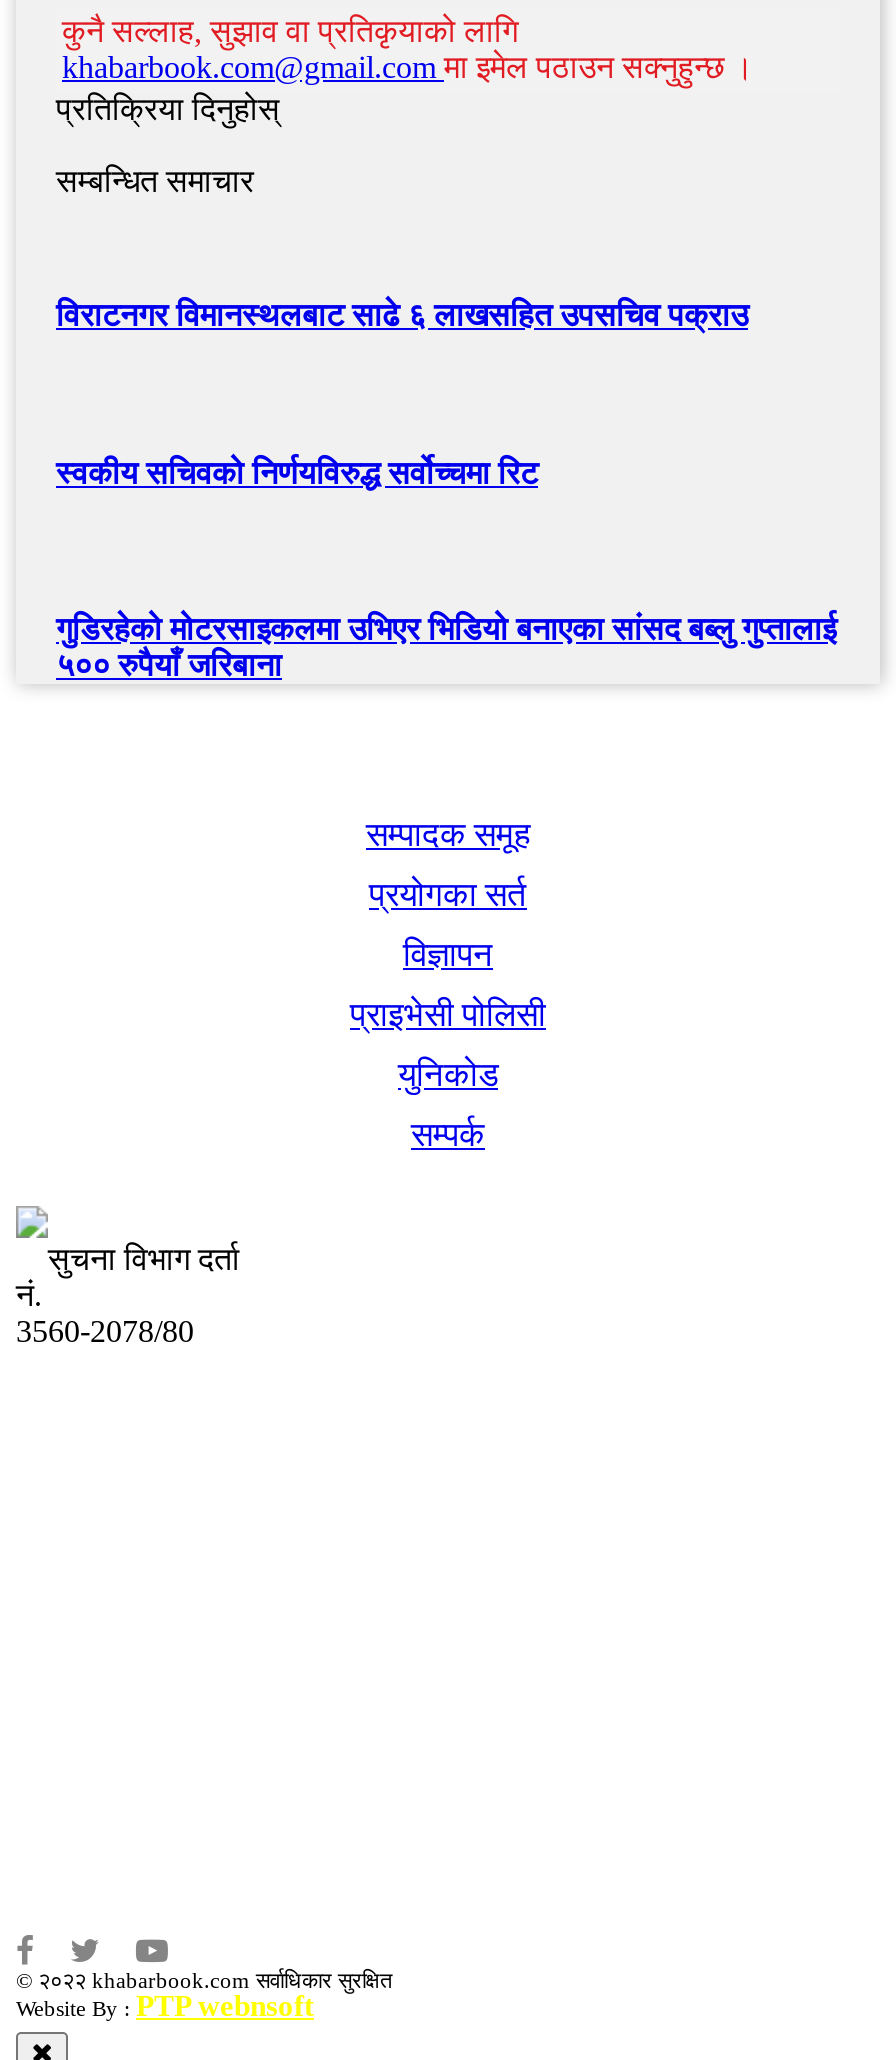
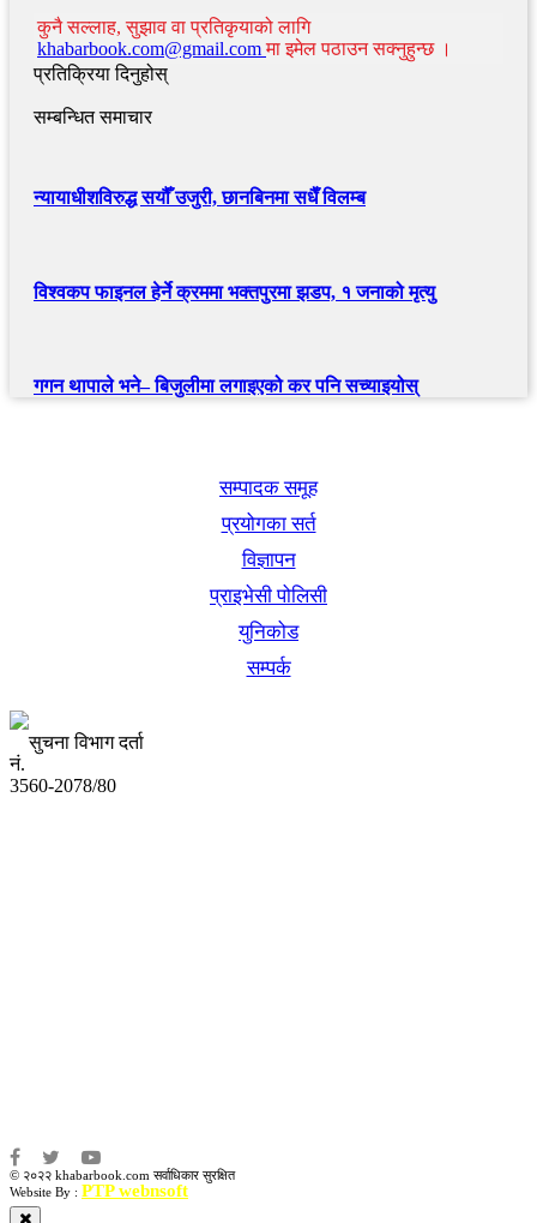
[56,298,748,332] विराटनगर विमानस्थलबाट साढे ६ लाखसहित उपसचिव पक्राउ -> [34,187,366,208] न्यायाधीशविरुद्ध सयौँ उजुरी, छानबिनमा सधैँ विलम्ब
[56,455,538,489] स्वकीय सचिवको निर्णयविरुद्ध सर्वोच्चमा रिट -> [34,281,435,302] विश्वकप फाइनल हेर्ने क्रममा भक्तपुरमा झडप, १ जनाको मृत्यु
[56,612,836,682] गुडिरहेको मोटरसाइकलमा उभिएर भिडियो बनाएका सांसद बब्लु गुप्तालाई | ५०० रुपैयाँ जरिबाना -> [34,376,418,396] गगन थापाले भने– बिजुलीमा लगाइएको कर पनि सच्याइयोस्

